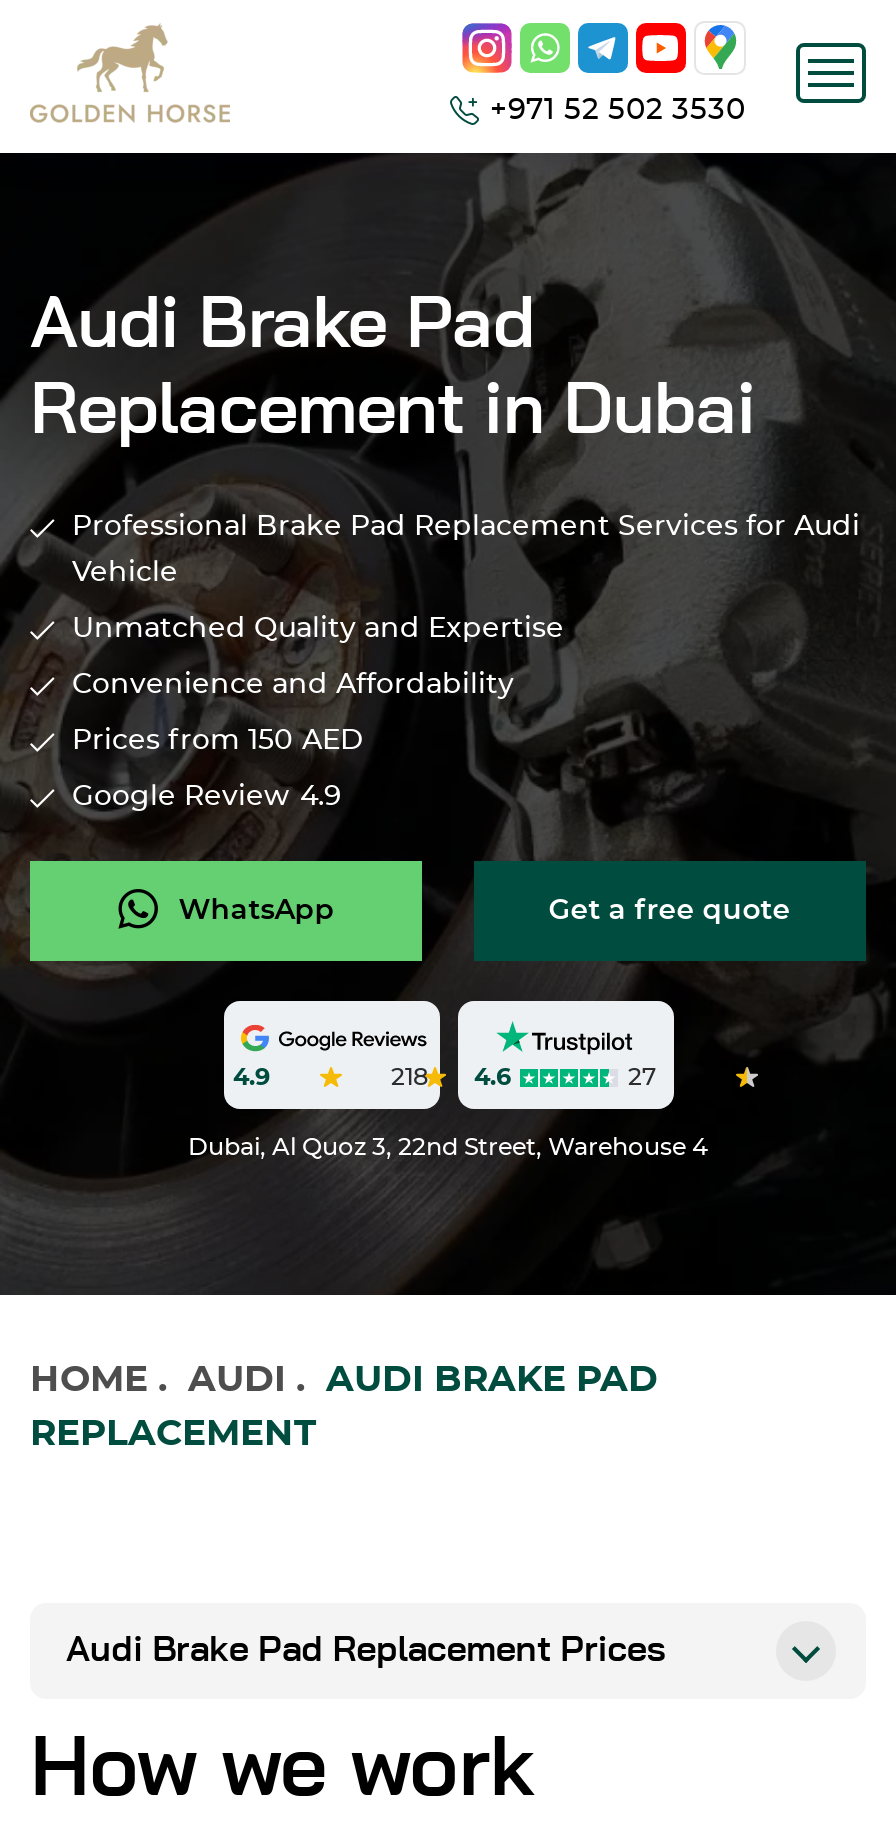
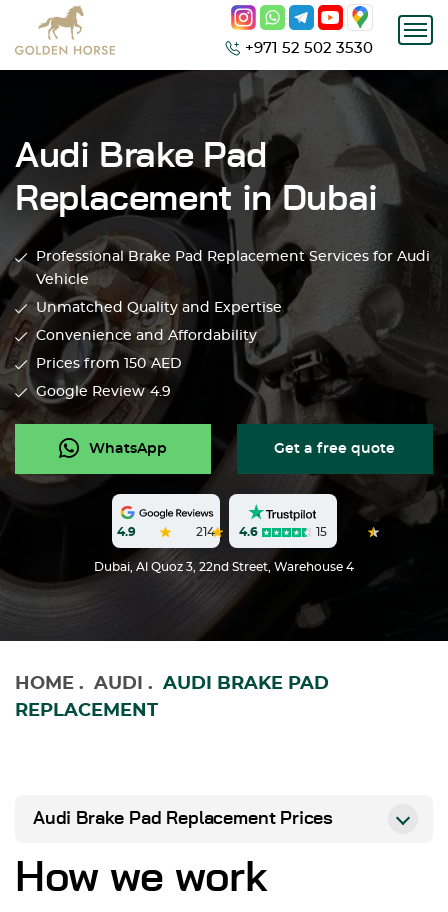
[391,1065,512,1090] 218 4.6 -> [195,526,257,538] 214 4.6
[628,1065,656,1089] 27 -> [315,526,326,538] 15

